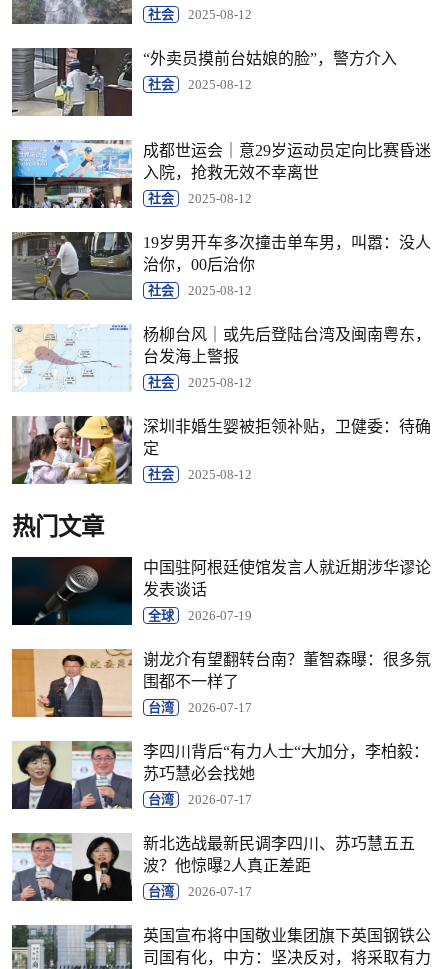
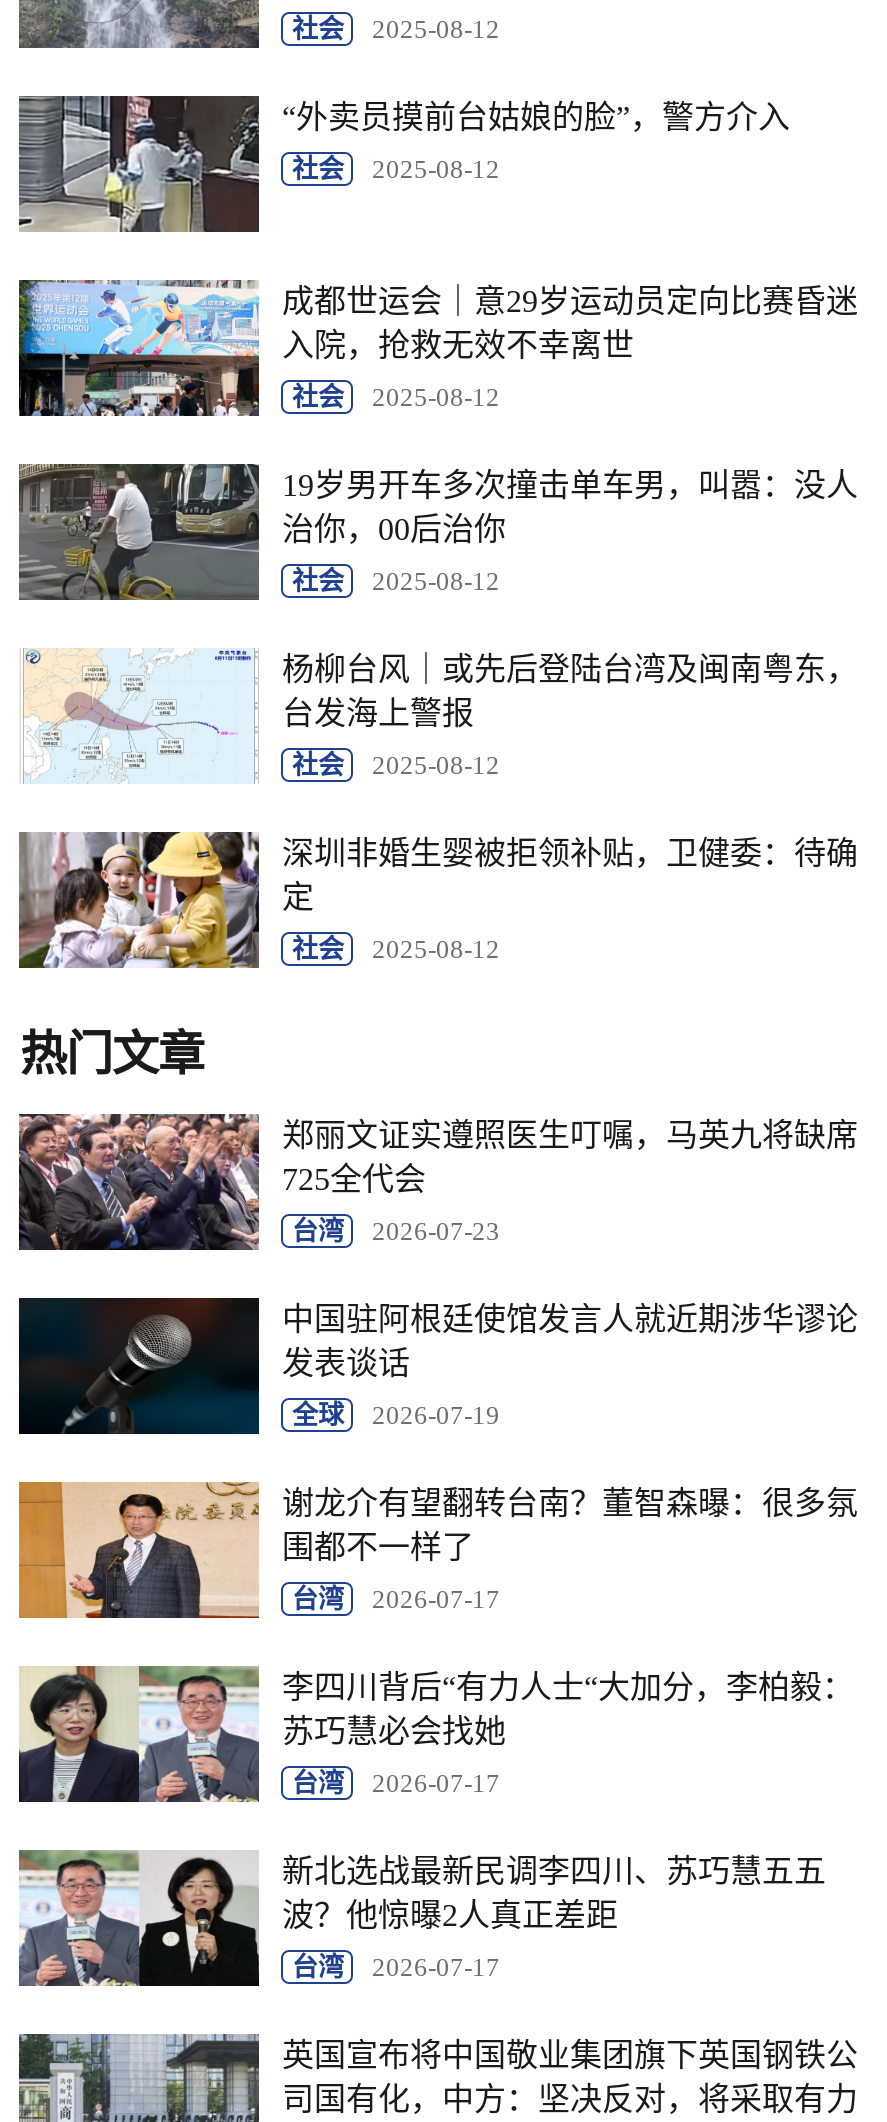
none -> [17,1112,858,1252] [image] | 郑丽文证实遵照医生叮嘱，马英九将缺席 | 725全代会 | 台湾 | 2026-07-23

